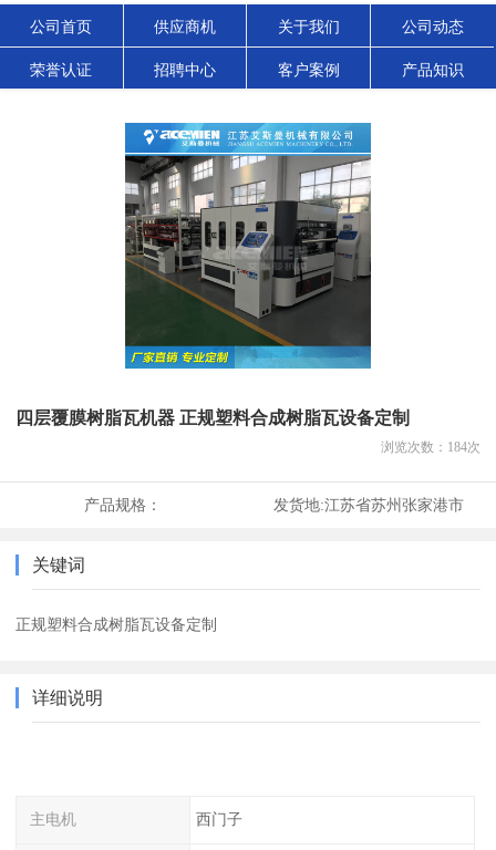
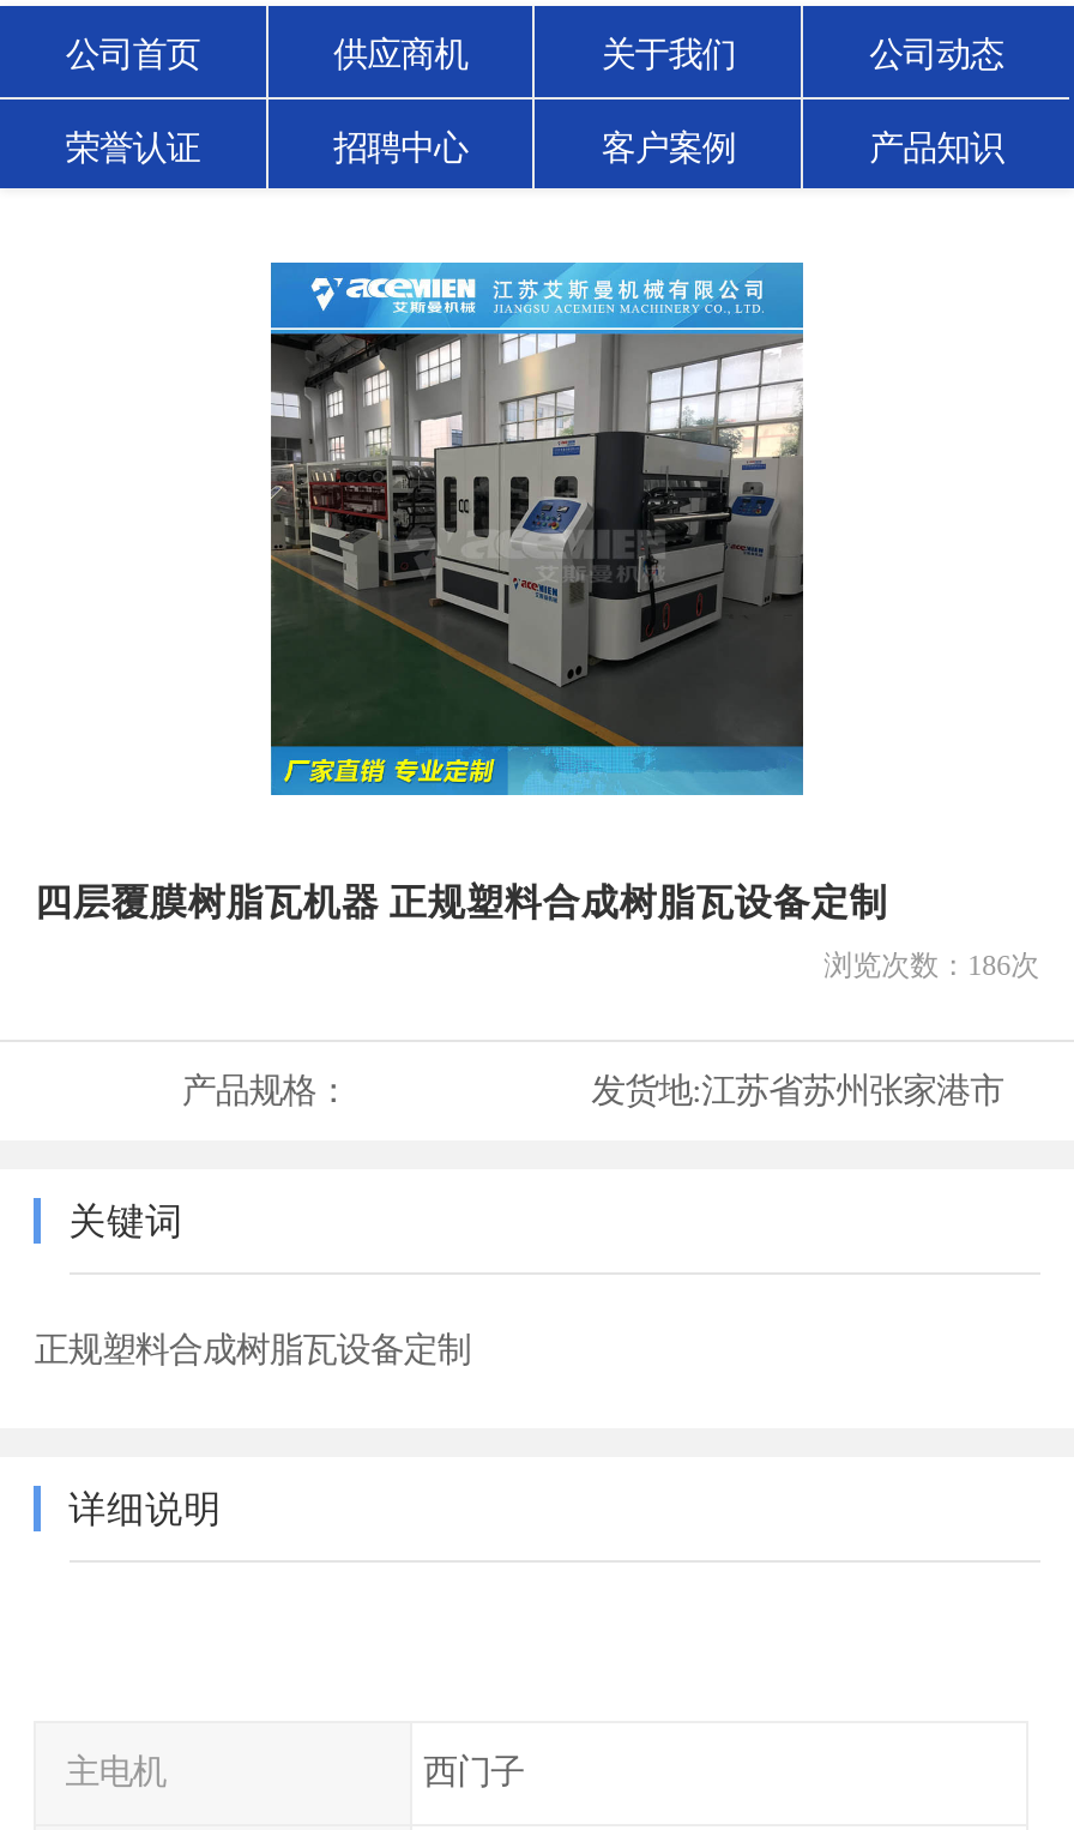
[381,439,480,455] 浏览次数：184次 -> [824,949,1040,982] 浏览次数：186次

